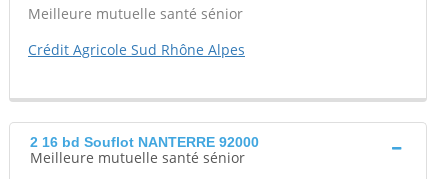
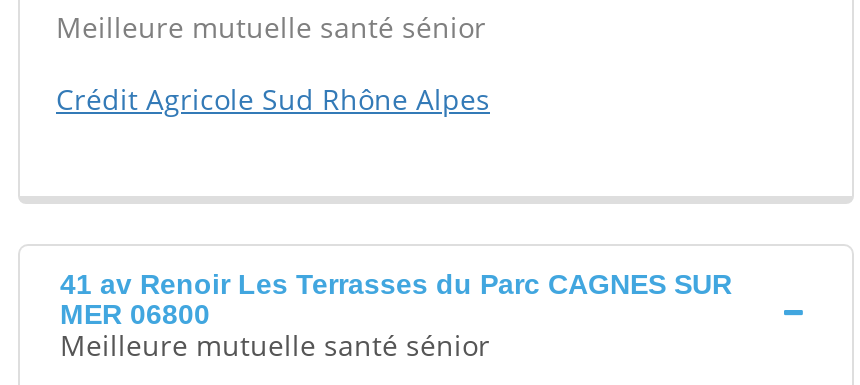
[30,134,259,150] 2 16 bd Souflot NANTERRE 92000 -> [60,268,732,330] 41 av Renoir Les Terrasses du Parc CAGNES SUR | MER 06800

